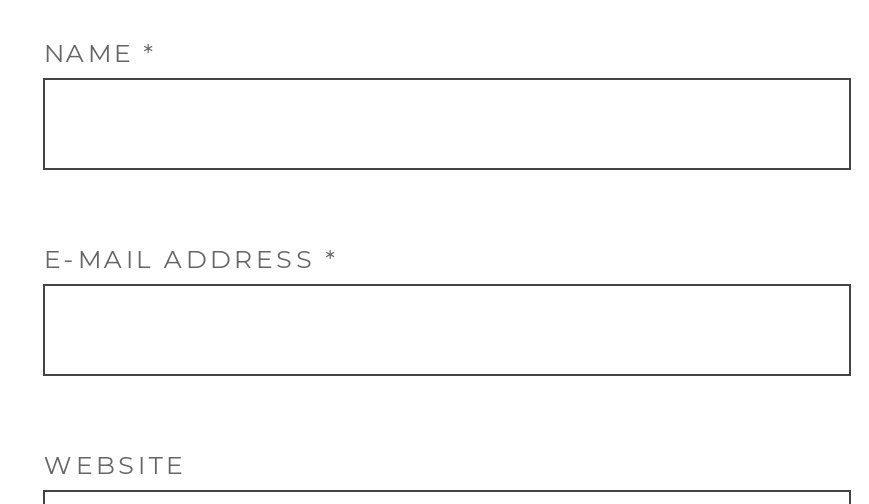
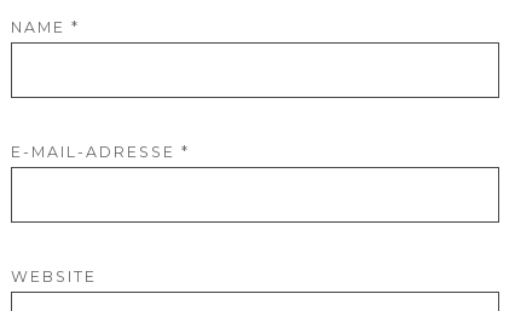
[44,244,340,274] E-MAIL ADDRESS * -> [11,143,190,161] E-MAIL-ADRESSE *

